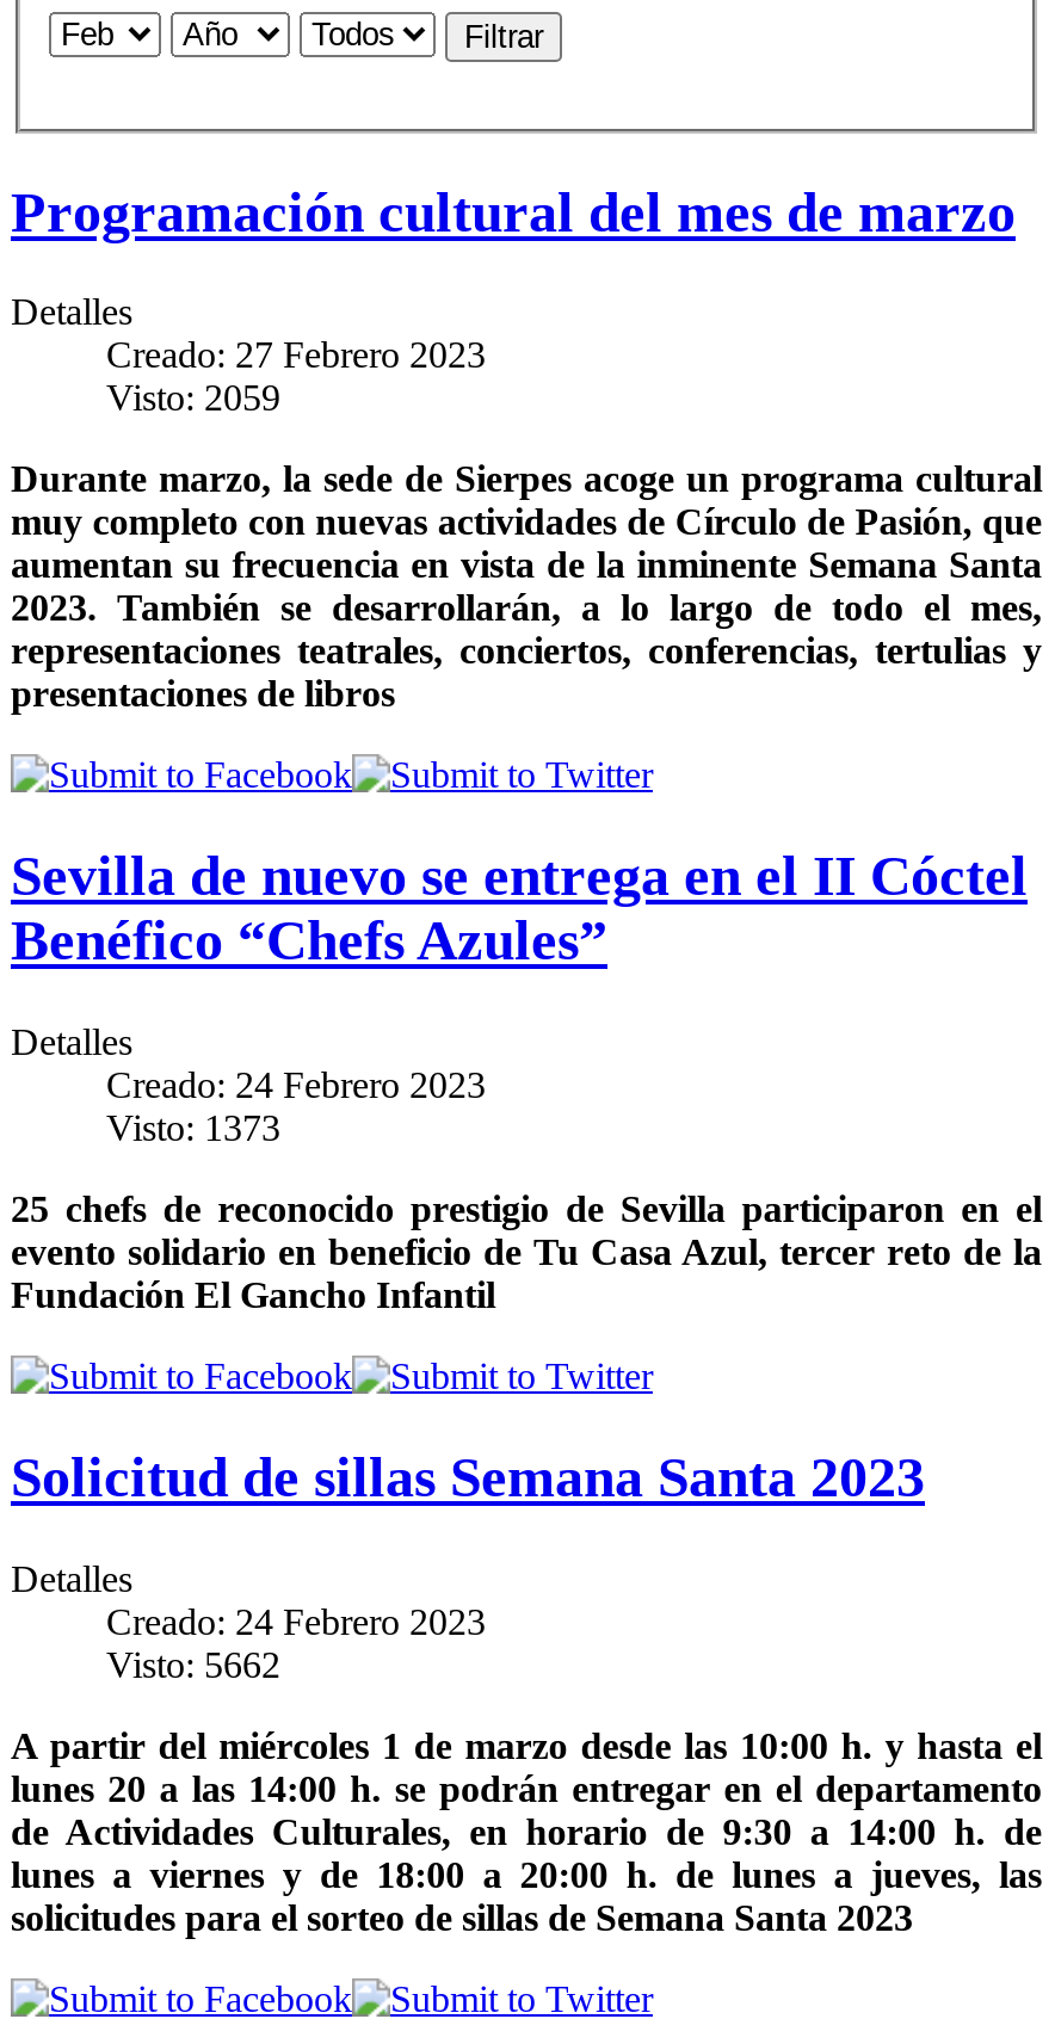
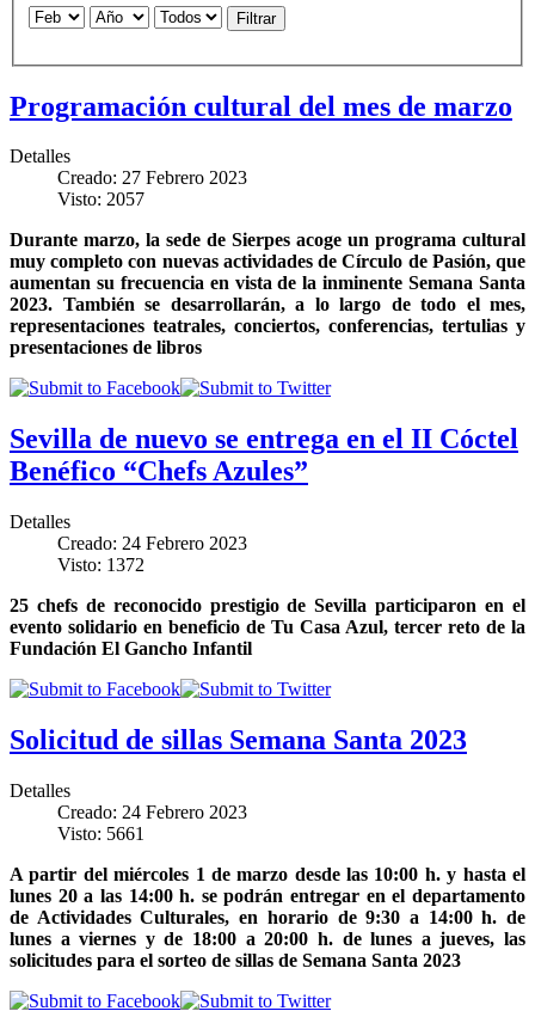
[106,378,280,419] Visto: 2059 -> [57,189,144,210] Visto: 2057
[106,1108,280,1148] Visto: 1373 -> [57,555,144,575] Visto: 1372
[106,1644,280,1685] Visto: 5662 -> [57,823,144,844] Visto: 5661

